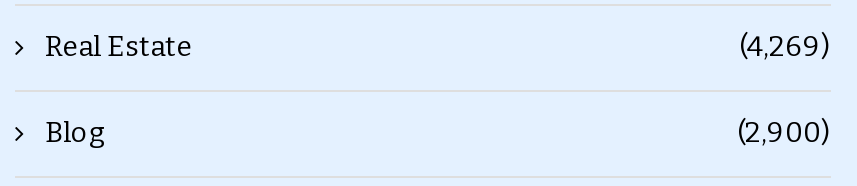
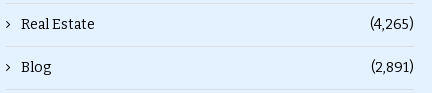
[739,29,831,63] (4,269) -> [370,16,414,33] (4,265)
[737,115,831,149] (2,900) -> [371,59,414,76] (2,891)

